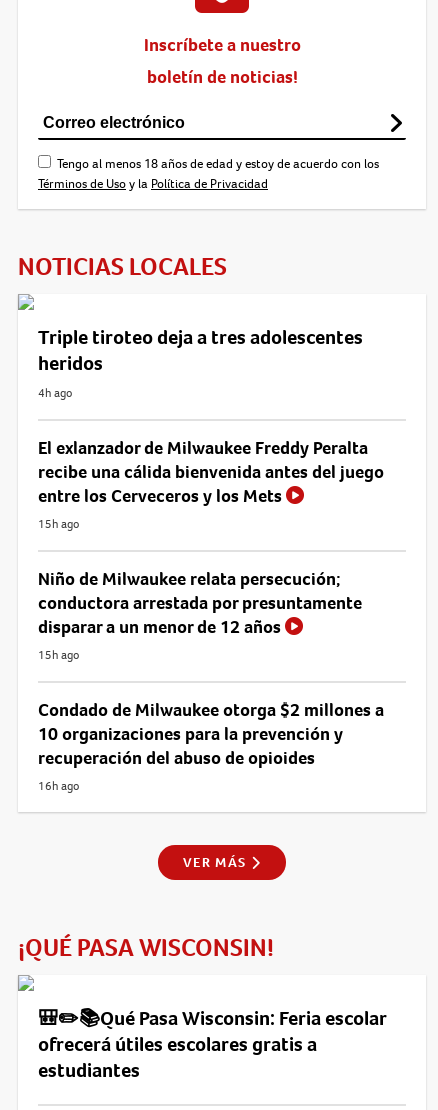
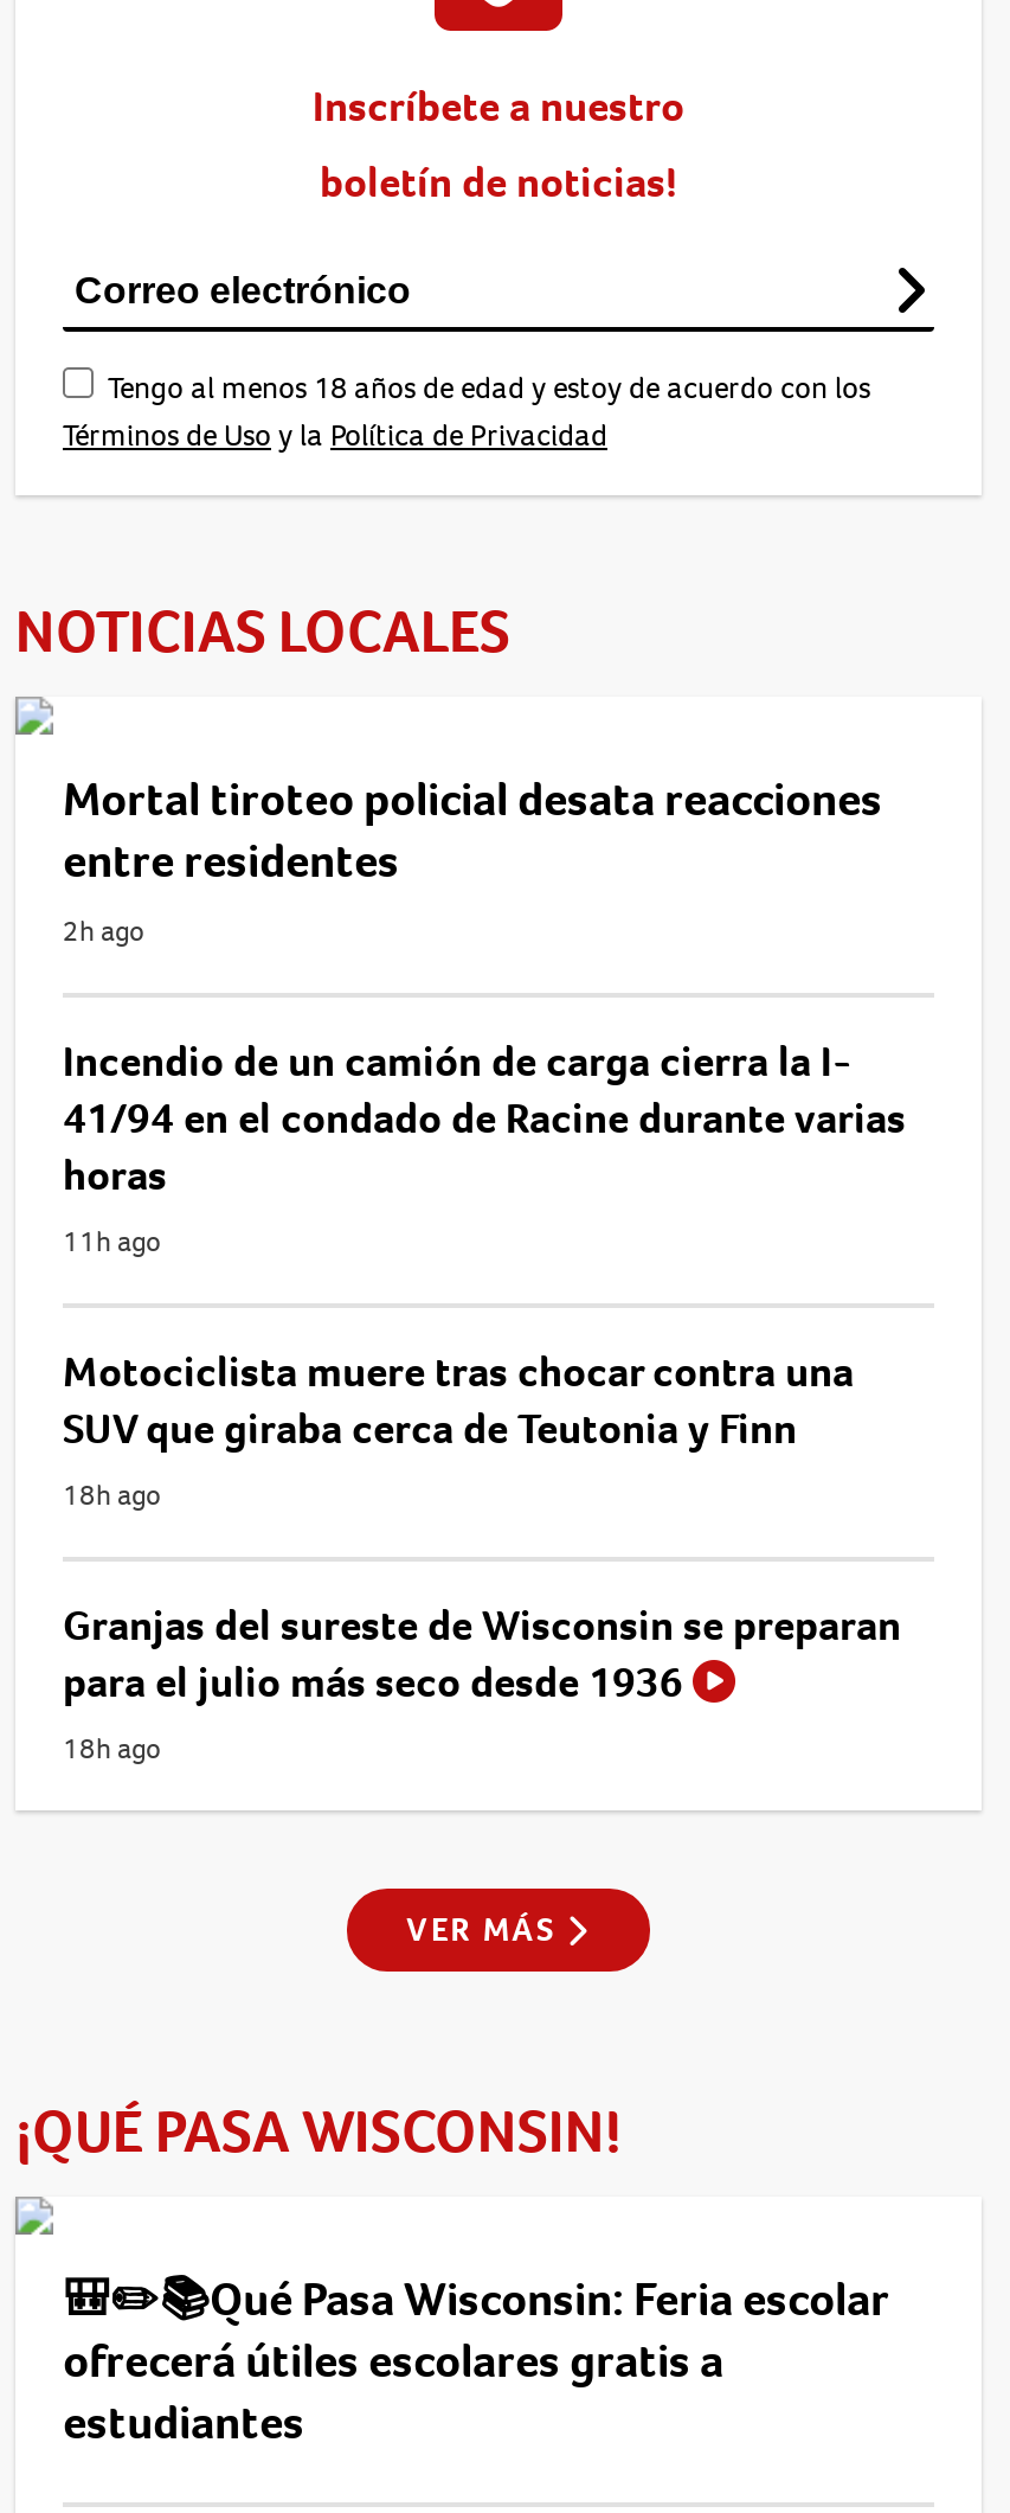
[38,324,363,401] Triple tiroteo deja a tres adolescentes | heridos | 4h ago -> [63,768,882,950] Mortal tiroteo policial desata reacciones | entre residentes | 2h ago
[38,436,384,532] El exlanzador de Milwaukee Freddy Peralta | recibe una cálida bienvenida antes del juego | entre los Cerveceros y los Mets | 15h ago -> [63,1033,906,1260] Incendio de un camión de carga cierra la I- | 41/94 en el condado de Racine durante varias | horas | 11h ago
[38,567,362,663] Niño de Milwaukee relata persecución; | conductora arrestada por presuntamente | disparar a un menor de 12 años | 15h ago -> [63,1343,854,1514] Motociclista muere tras chocar contra una | SUV que giraba cerca de Teutonia y Finn | 18h ago
[38,698,384,794] Condado de Milwaukee otorga $2 millones a | 10 organizaciones para la prevención y | recuperación del abuso de opioides | 16h ago -> [63,1597,901,1768] Granjas del sureste de Wisconsin se preparan | para el julio más seco desde 1936 | 18h ago

